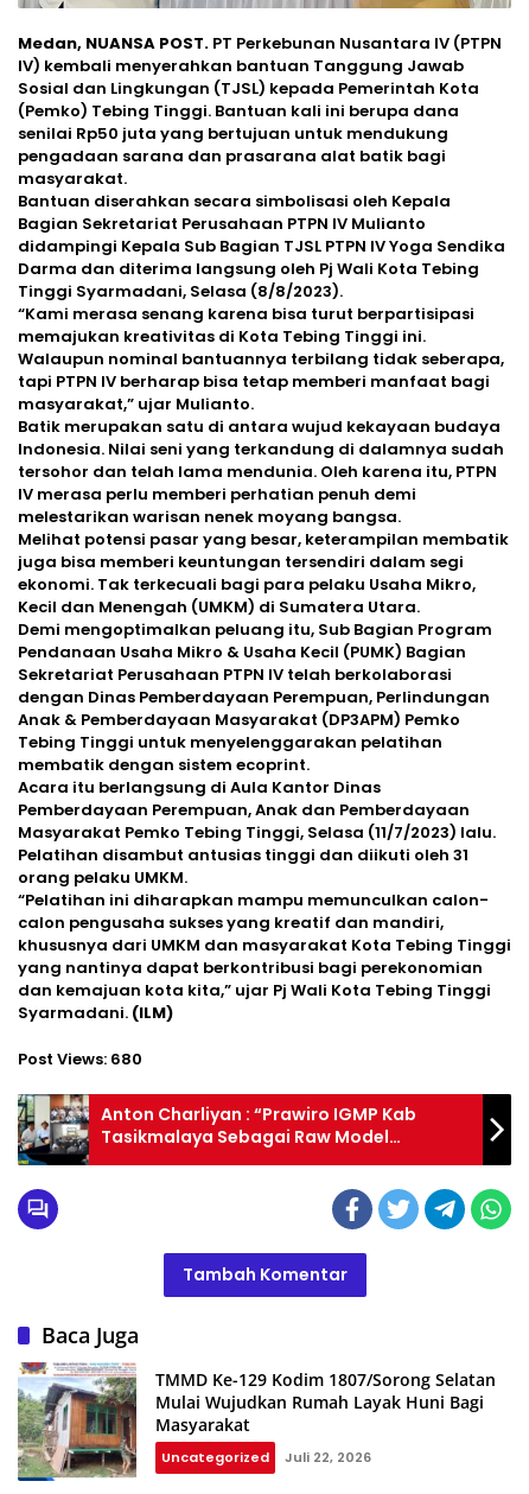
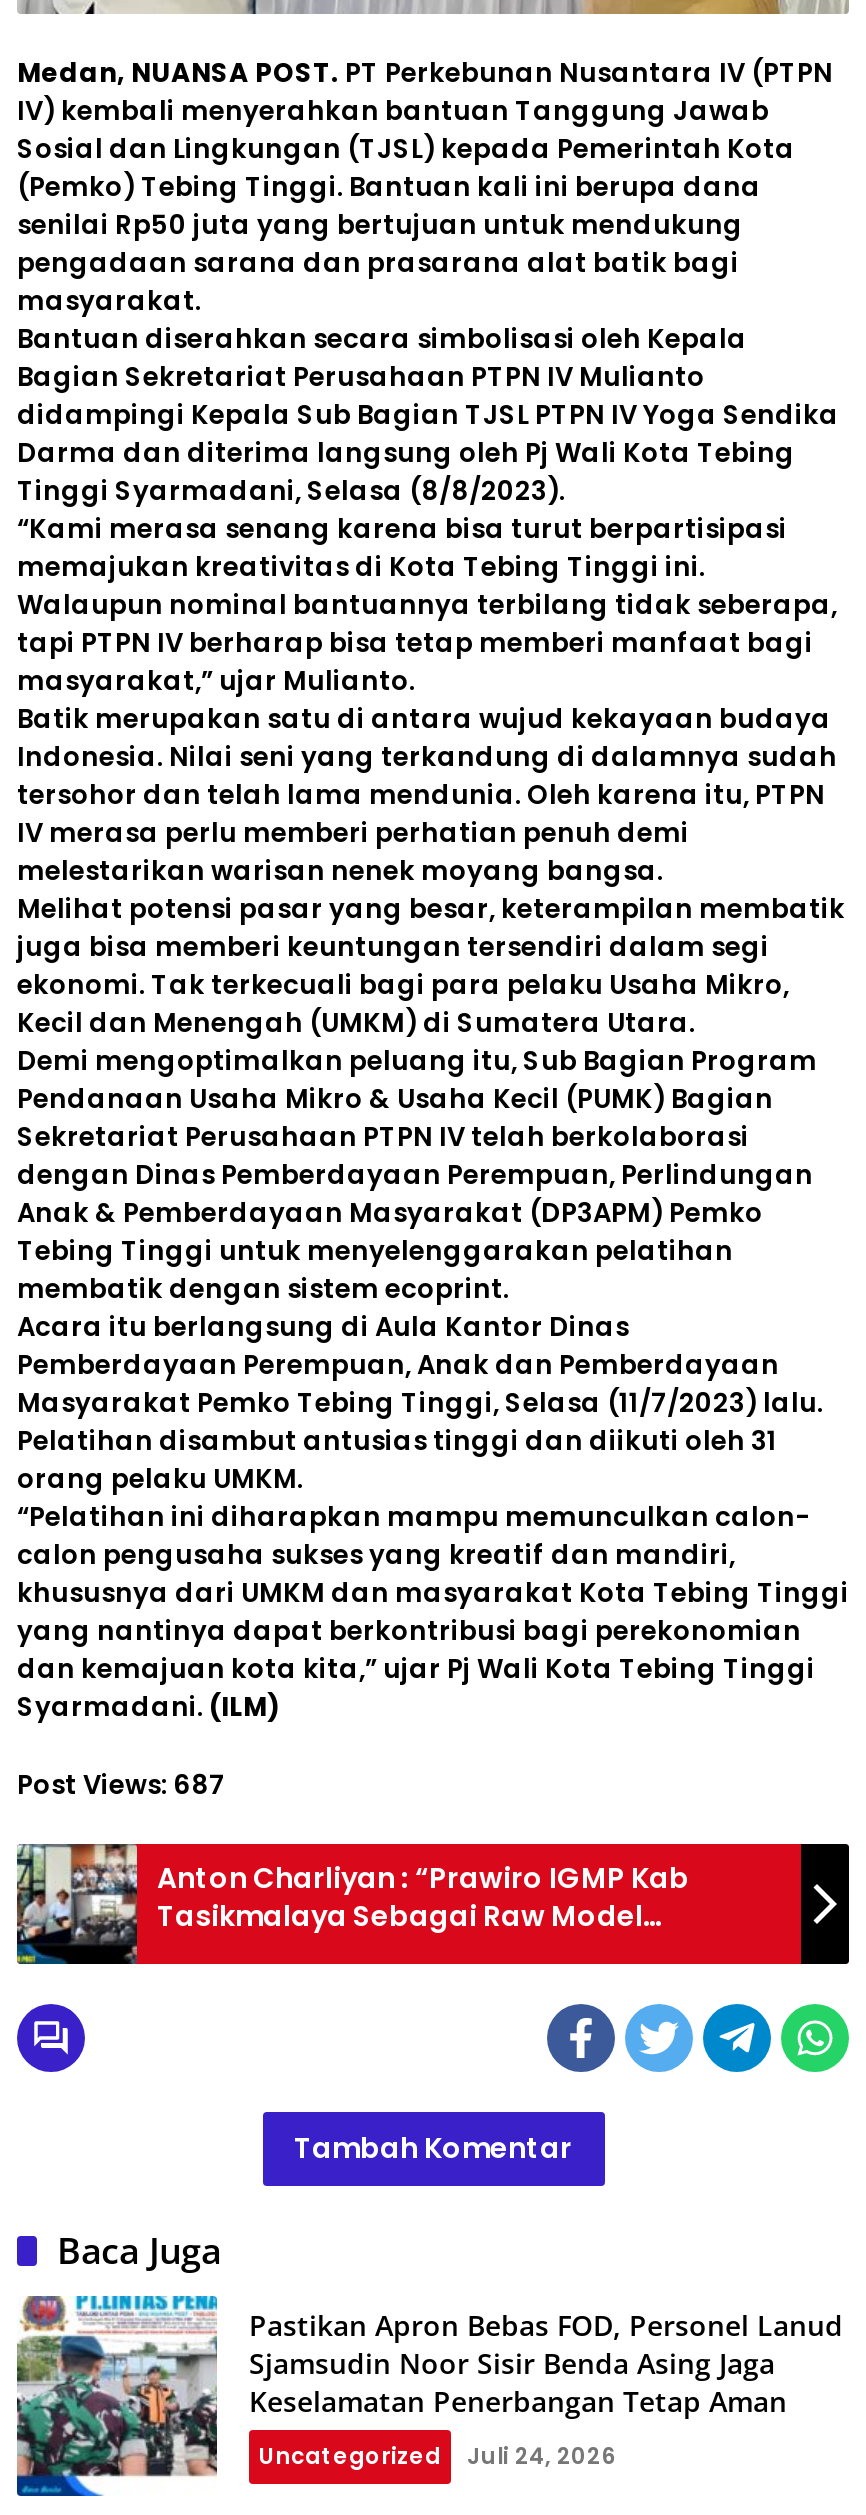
[18,1047,142,1070] Post Views: 680 -> [17,1765,225,1803] Post Views: 687
[18,1361,496,1482] [image] | TMMD Ke-129 Kodim 1807/Sorong Selatan | Mulai Wujudkan Rumah Layak Huni Bagi | Masyarakat -> [15,2294,843,2498] [image] | Pastikan Apron Bebas FOD, Personel Lanud | Sjamsudin Noor Sisir Benda Asing Jaga | Keselamatan Penerbangan Tetap Aman
[161,1448,371,1467] Uncategorized Juli 22, 2026 -> [259,2440,615,2472] Uncategorized Juli 24, 2026

